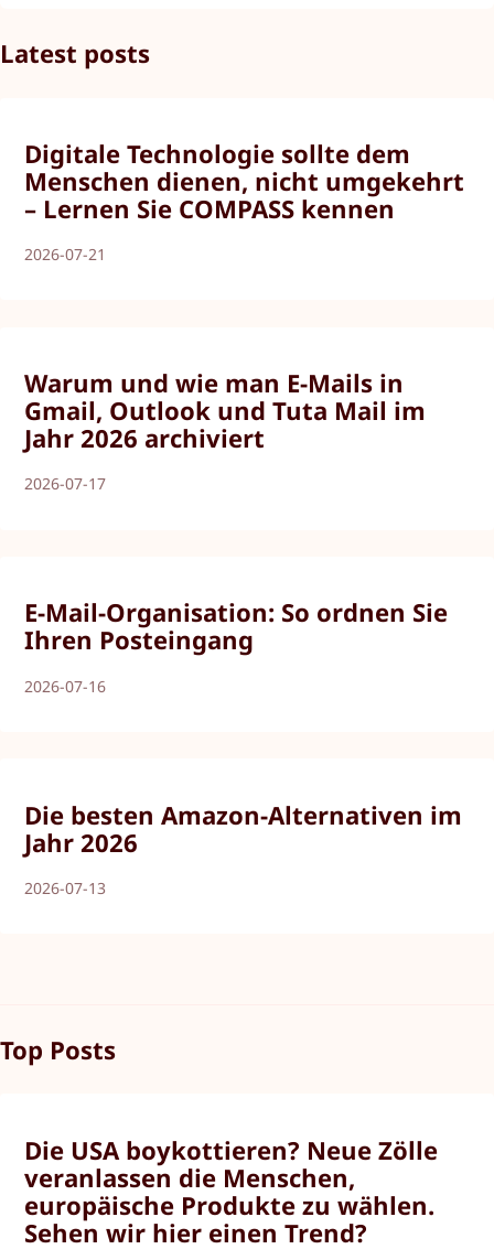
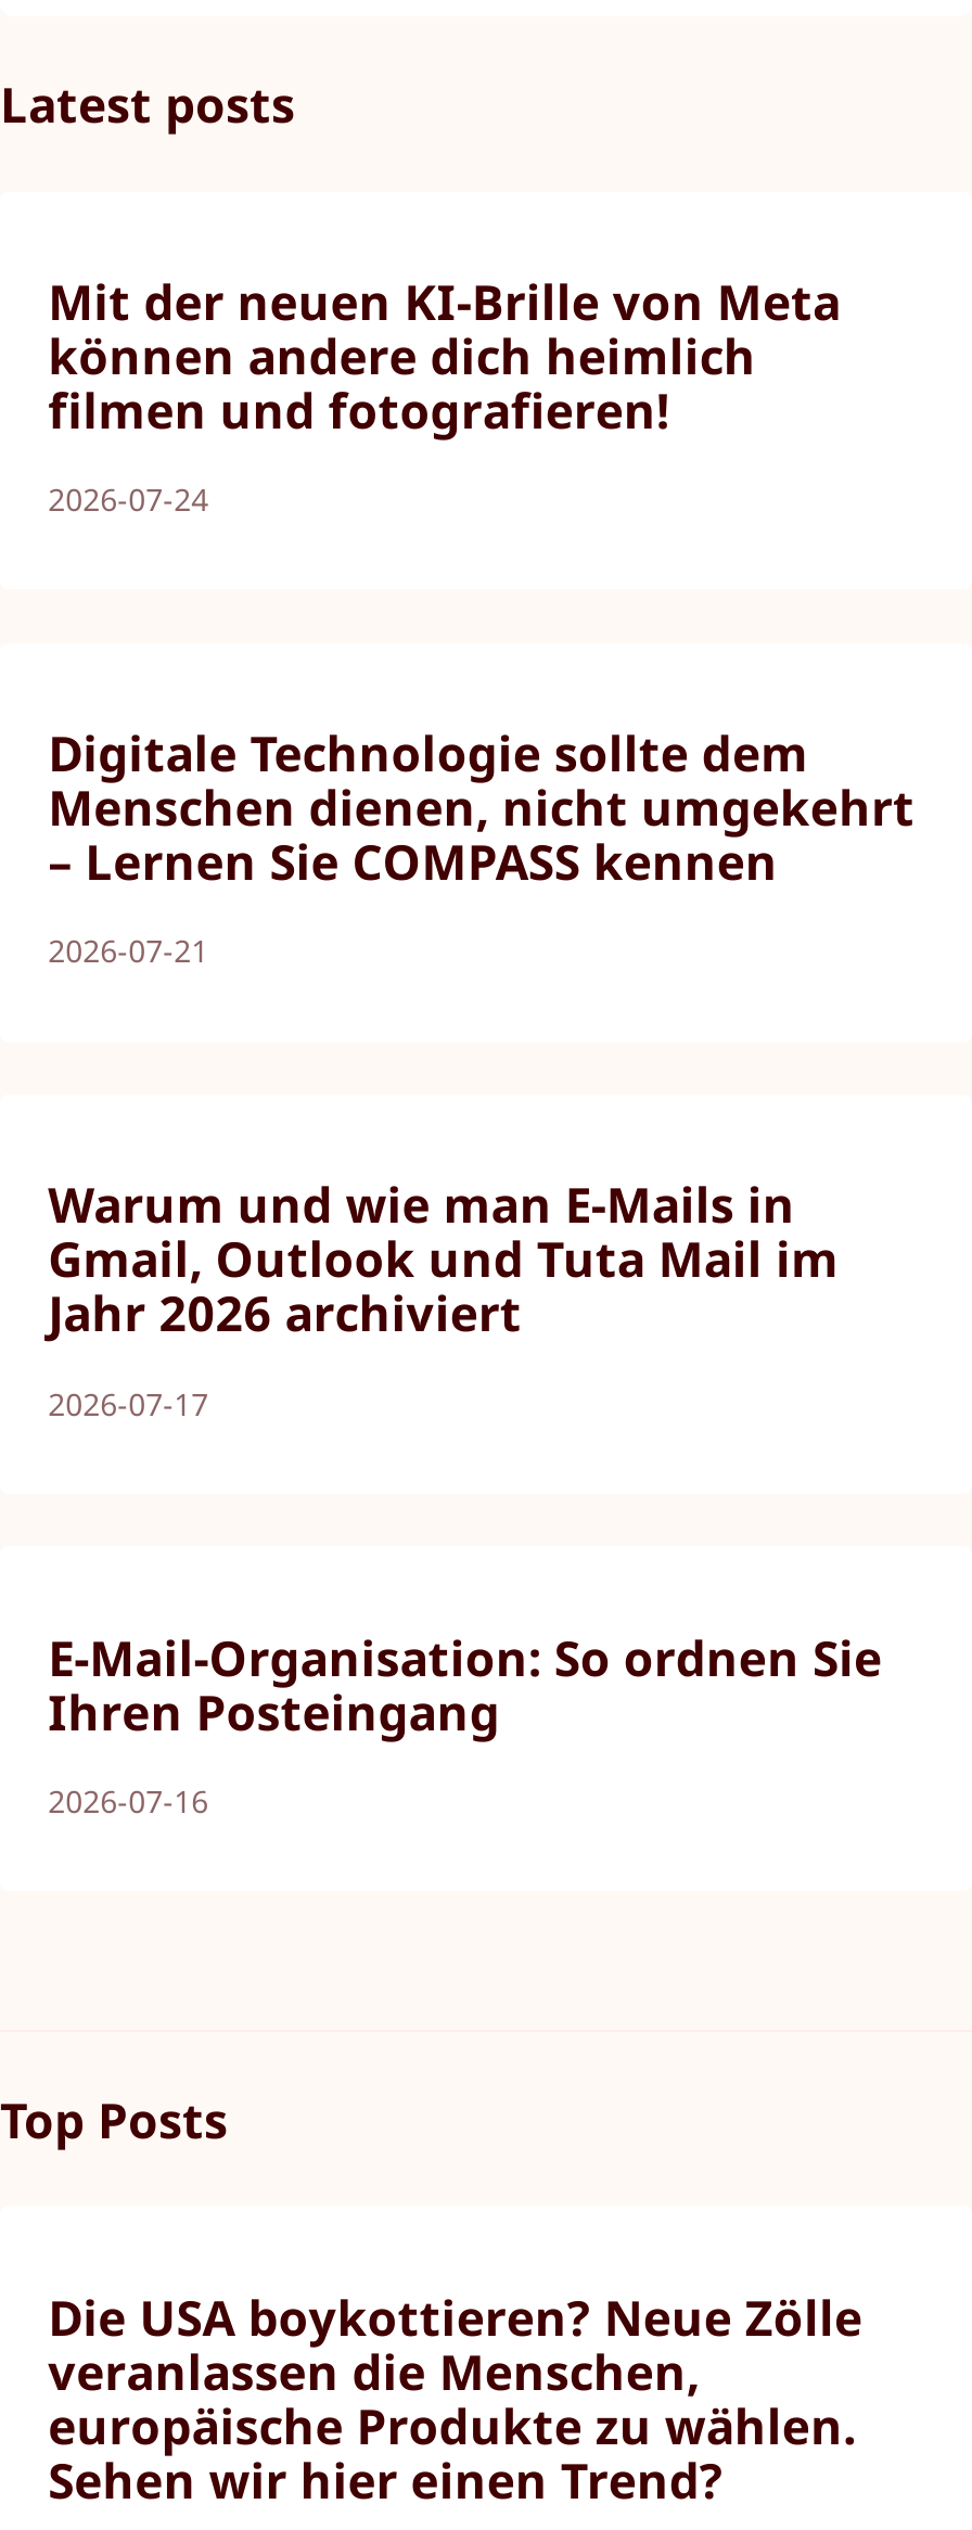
none -> [48,268,841,520] Mit der neuen KI-Brille von Meta | können andere dich heimlich | filmen und fotografieren! | 2026-07-24
moved [24,137,465,696] -> [48,720,915,1821]: Digitale Technologie sollte dem | Menschen dienen, nicht umgekehrt | – Lernen Sie COMPASS kennen | ... | Ihren Posteingang | 2026-07-16
[24,798,463,898] Die besten Amazon-Alternativen im | Jahr 2026 | 2026-07-13 -> none

